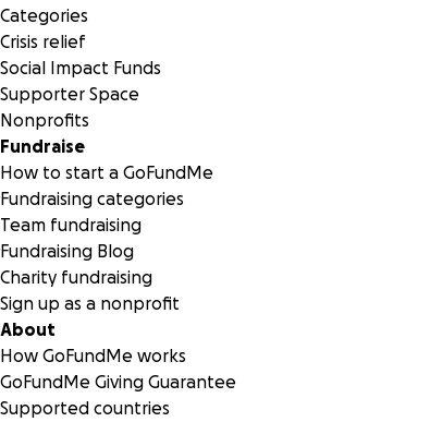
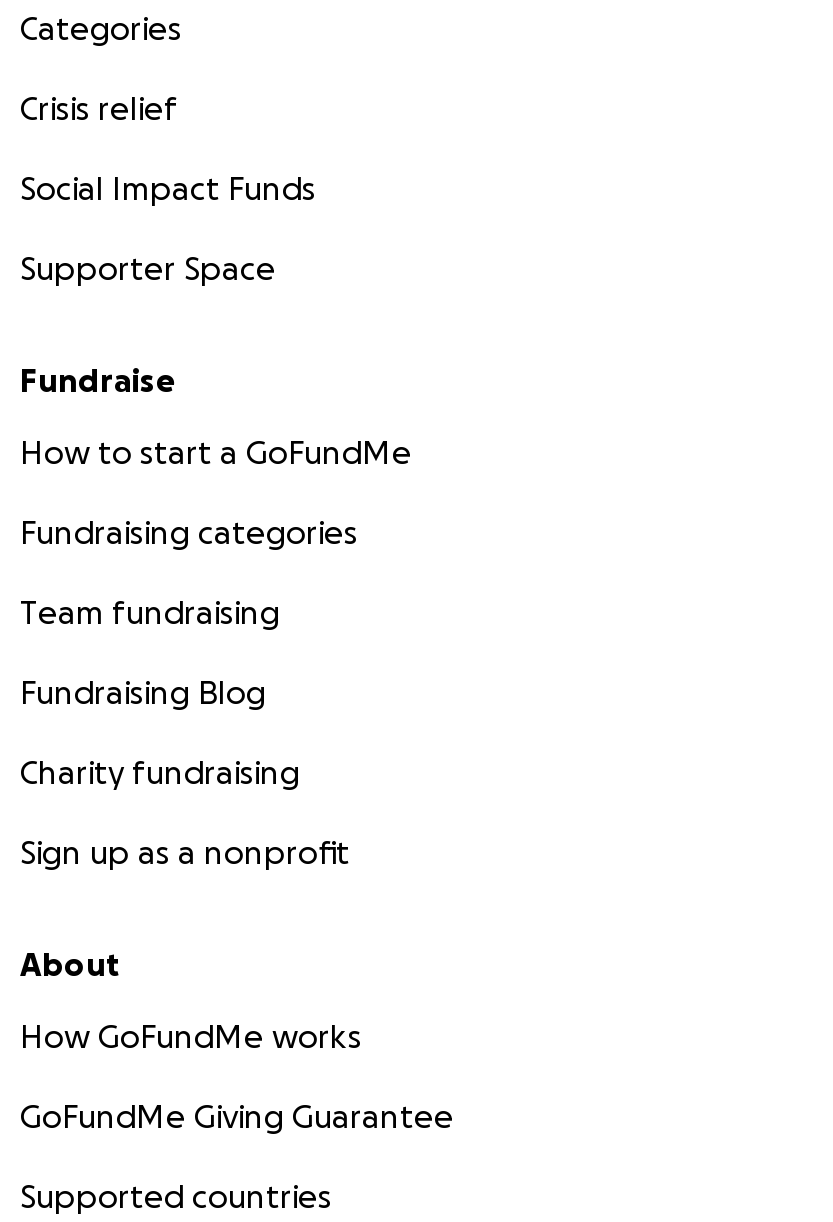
[0,110,89,130] Nonprofits -> none

